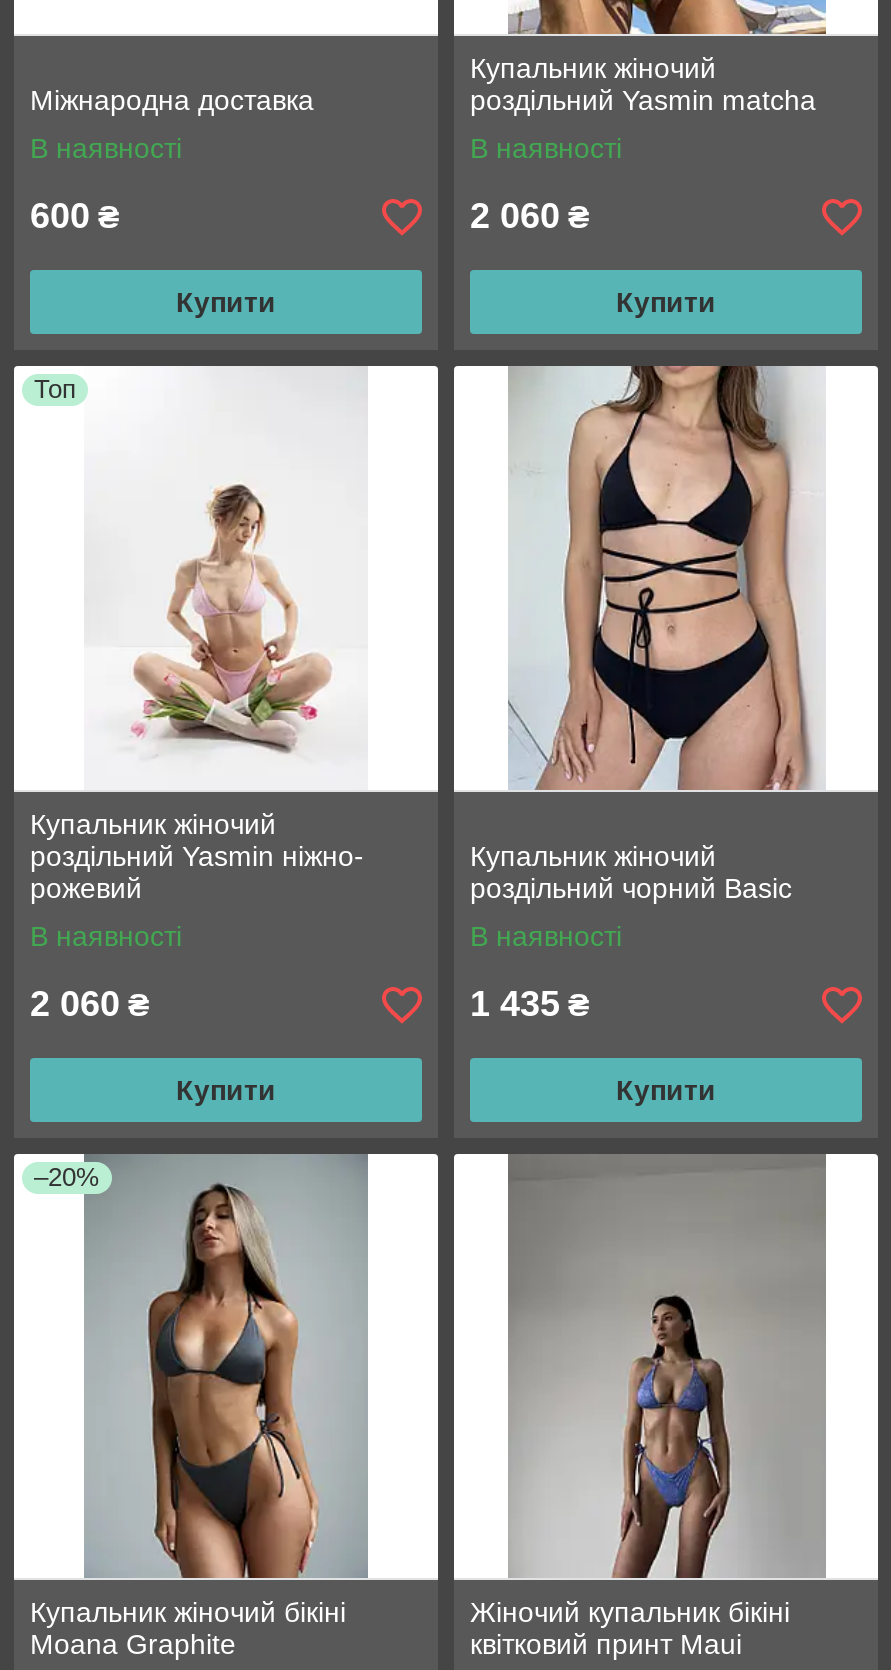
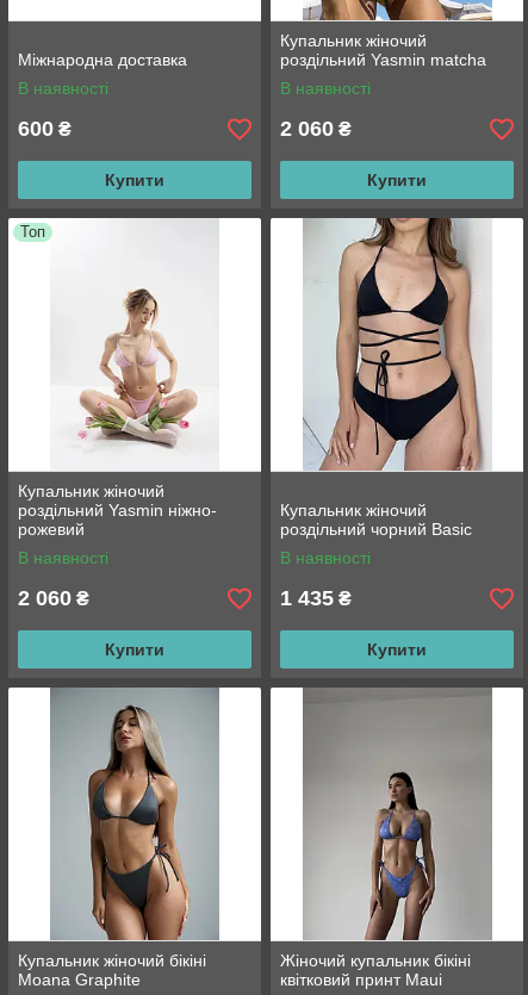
[34,1162,100,1192] –20% -> none

